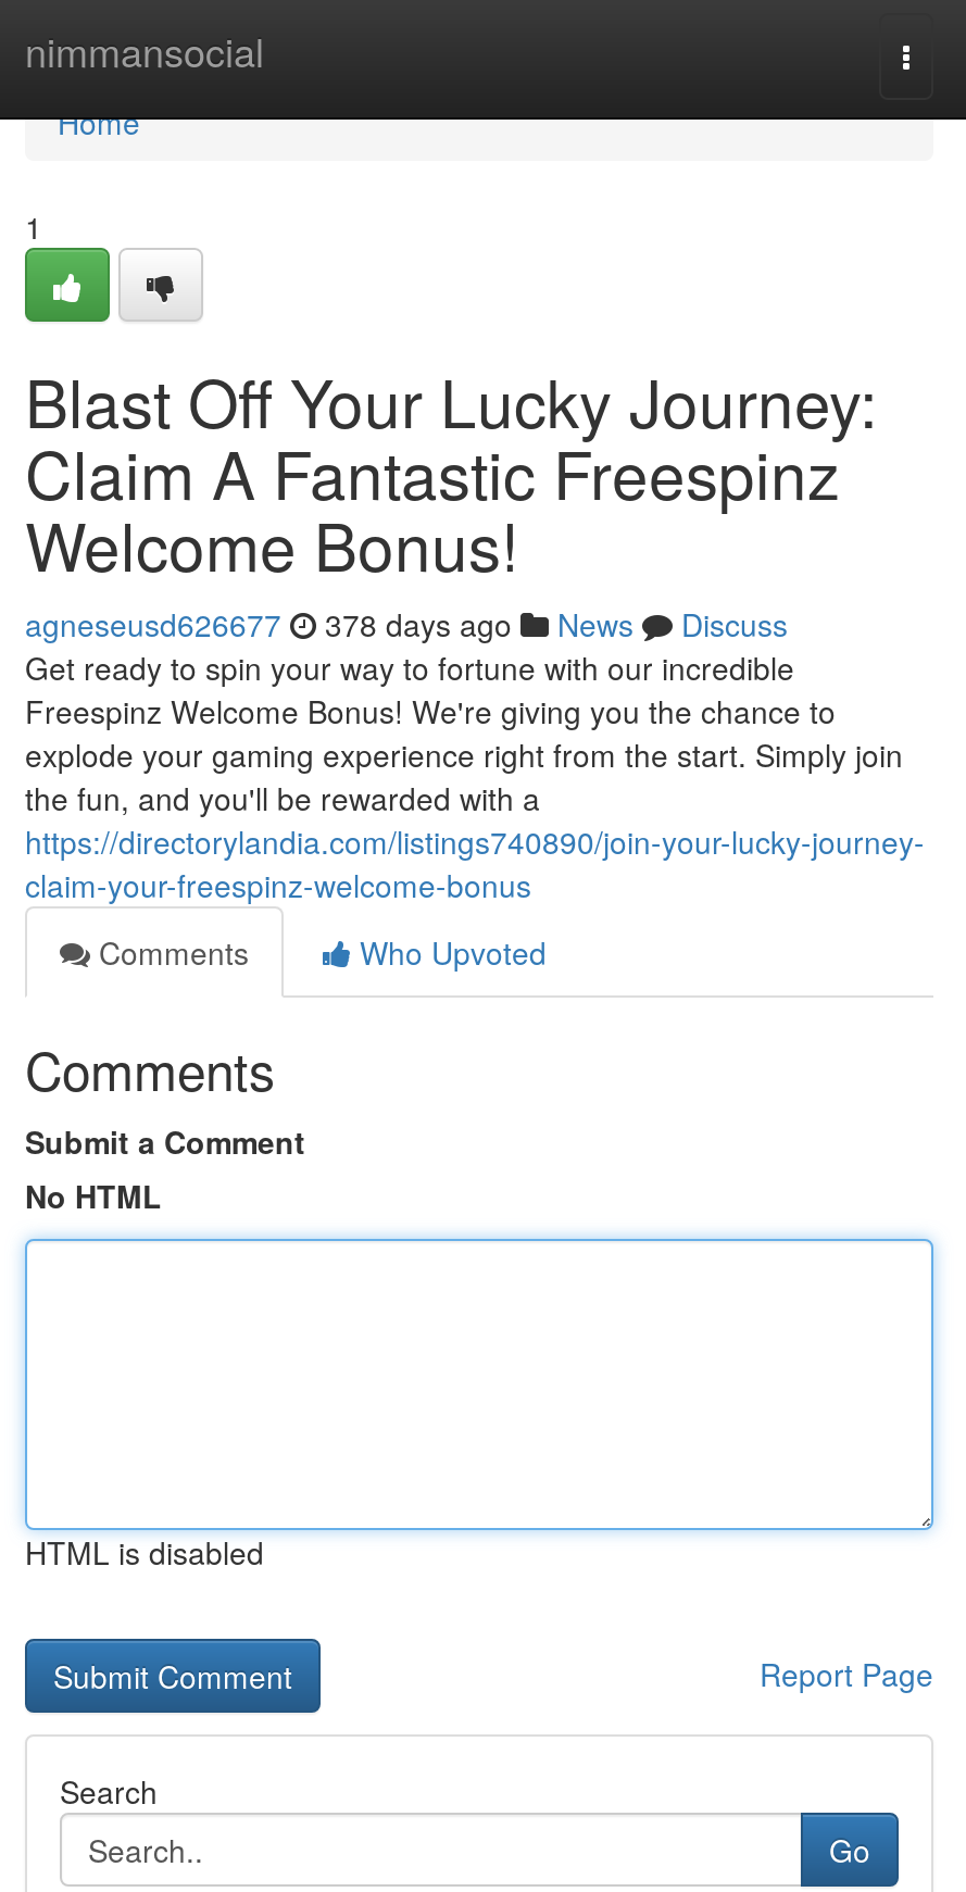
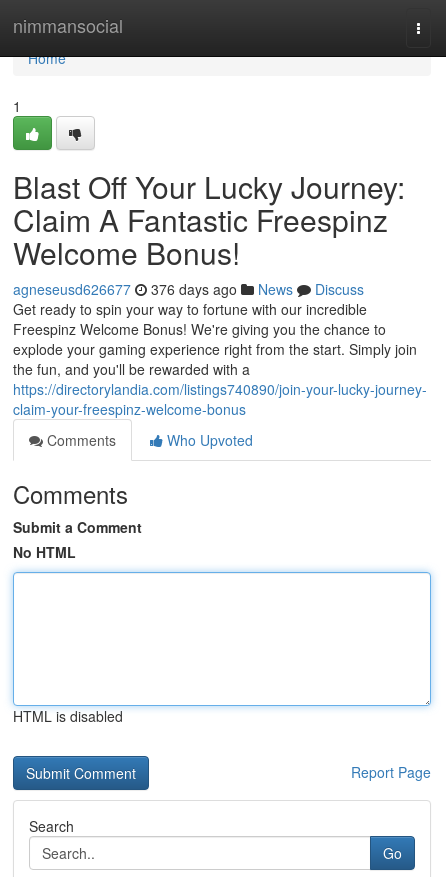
[25,602,788,646] agneseusd626677 378 days ago News Discuss -> [13,279,364,299] agneseusd626677 376 days ago News Discuss

